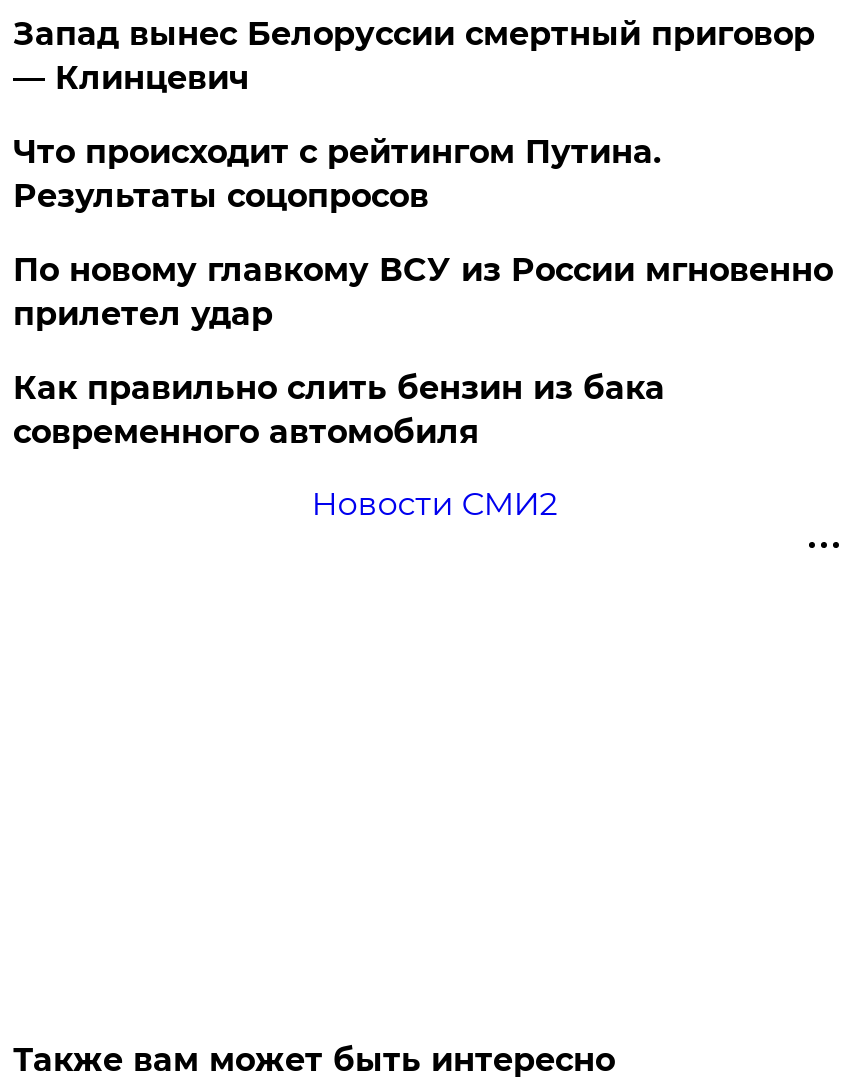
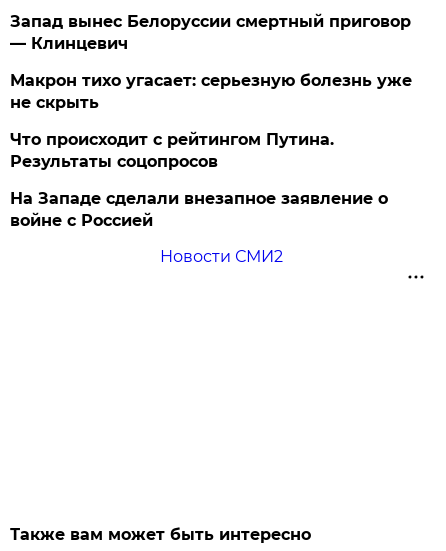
none -> [10,71,412,112] Макрон тихо угасает: серьезную болезнь уже | не скрыть
moved [13,134,661,216] -> [10,130,334,171]: Что происходит с рейтингом Путина. | Результаты соцопросов
[13,252,833,452] По новому главкому ВСУ из России мгновенно | прилетел удар | Как правильно слить бензин из бака | современного автомобиля -> [10,189,388,230] На Западе сделали внезапное заявление о | войне с Россией

